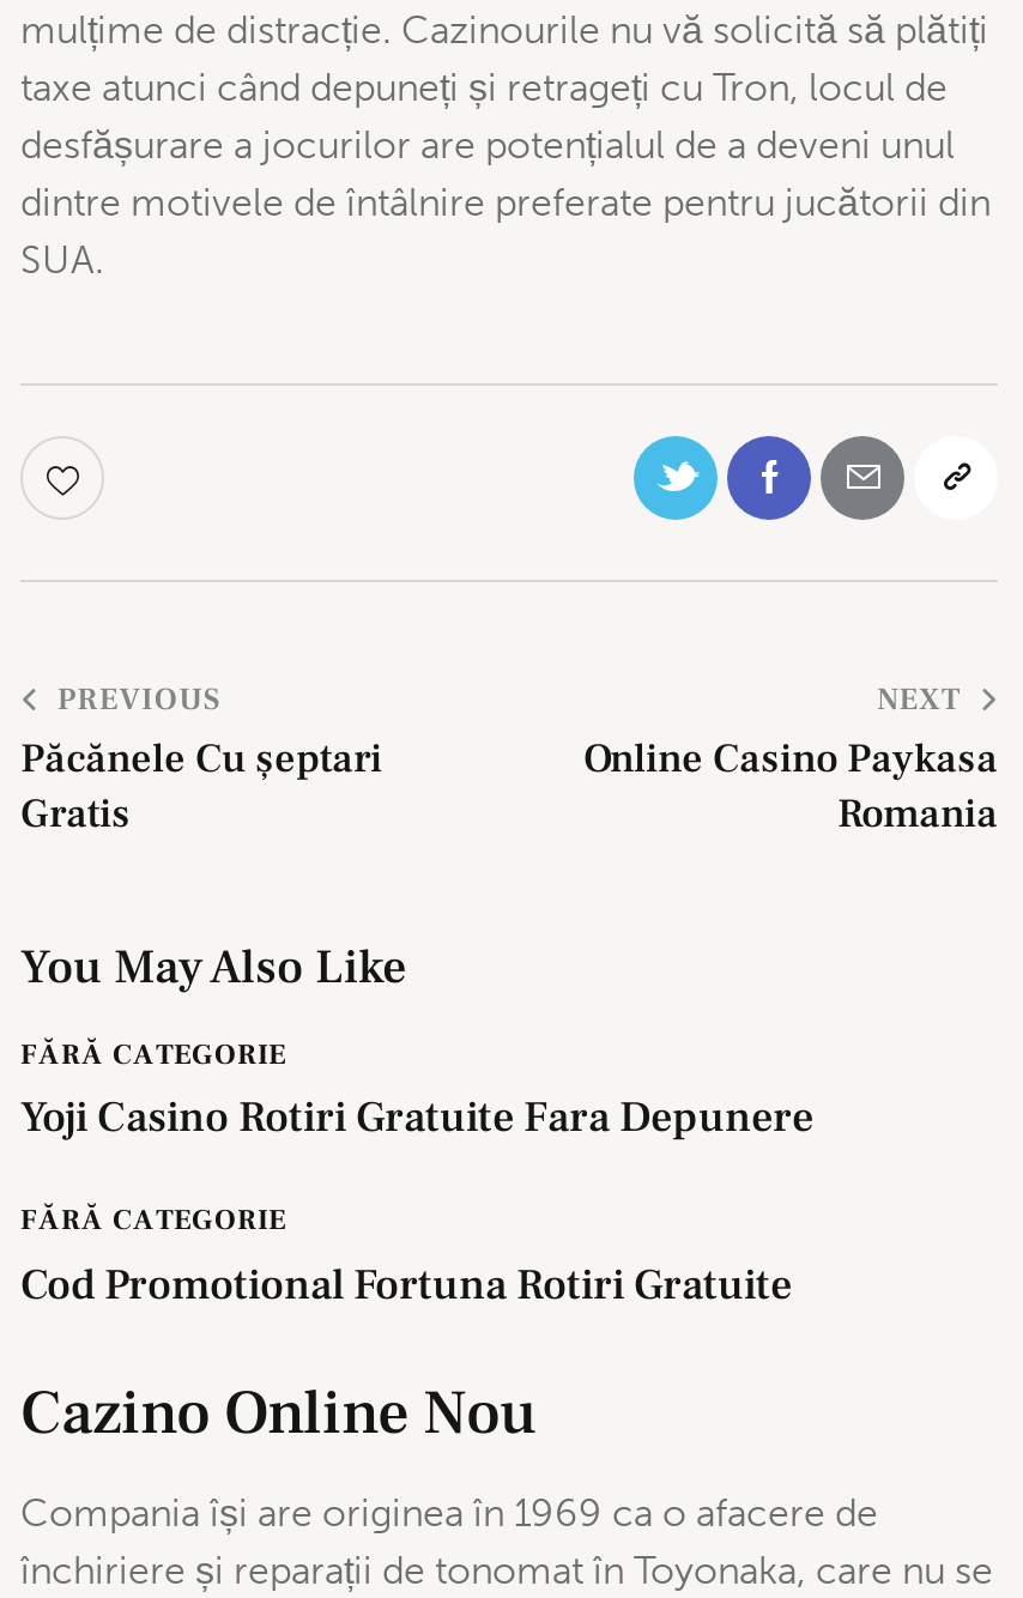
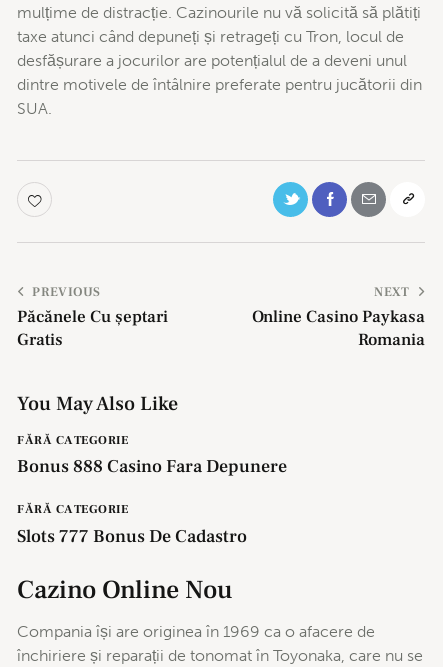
[20,1090,813,1145] Yoji Casino Rotiri Gratuite Fara Depunere -> [17,455,287,478] Bonus 888 Casino Fara Depunere
[20,1257,792,1312] Cod Promotional Fortuna Rotiri Gratuite -> [17,525,247,548] Slots 777 Bonus De Cadastro

